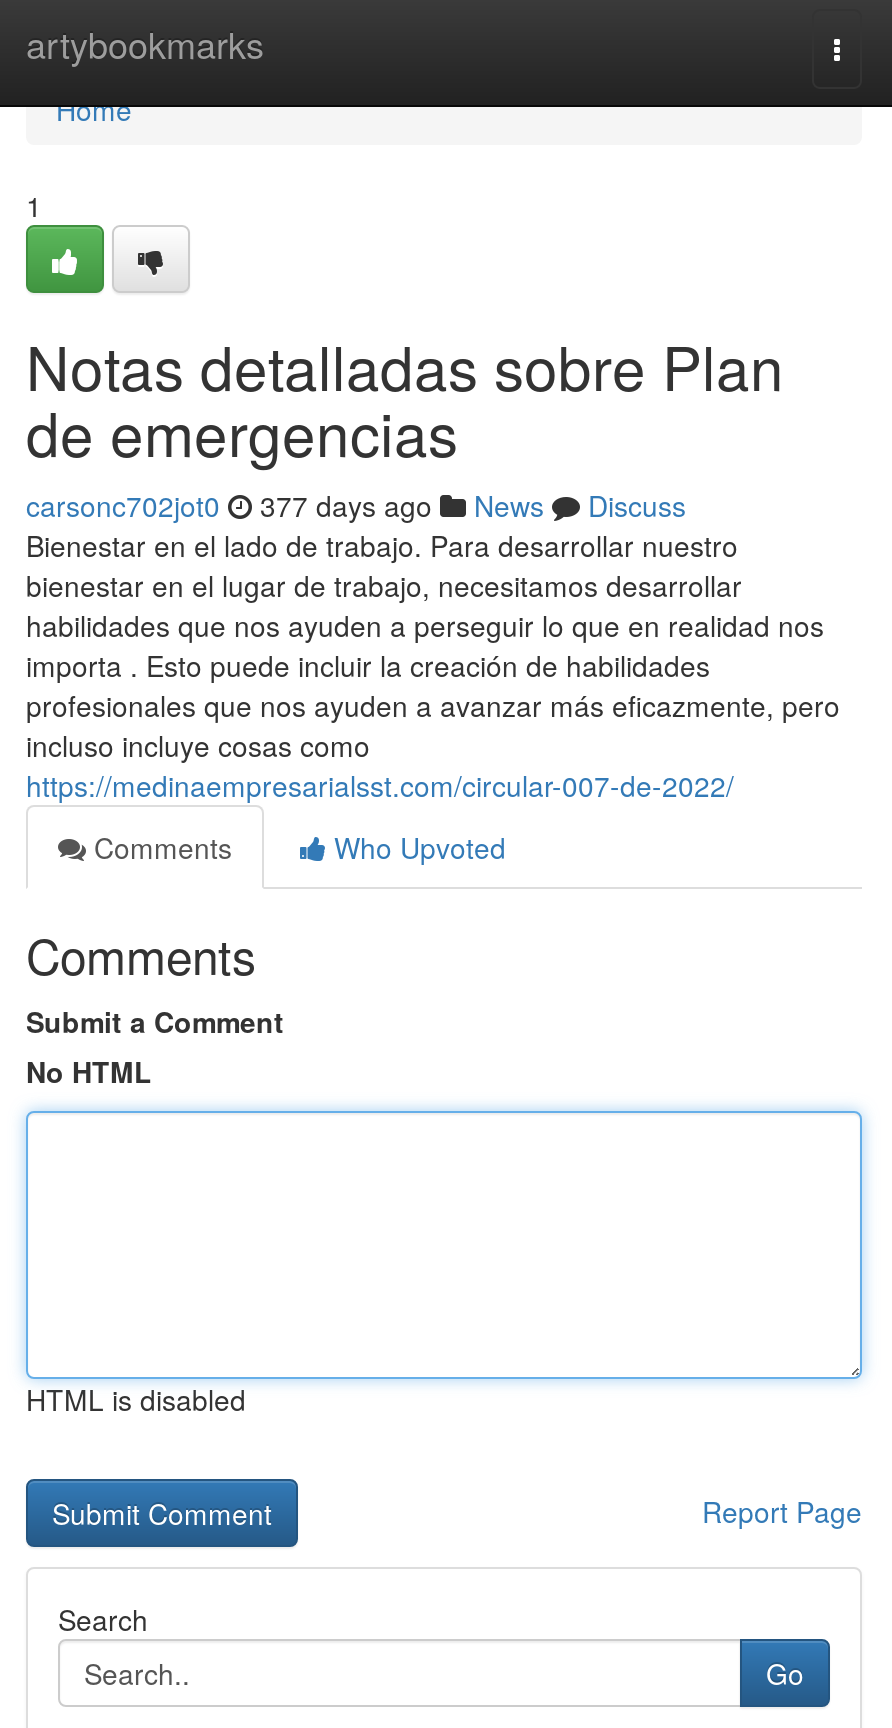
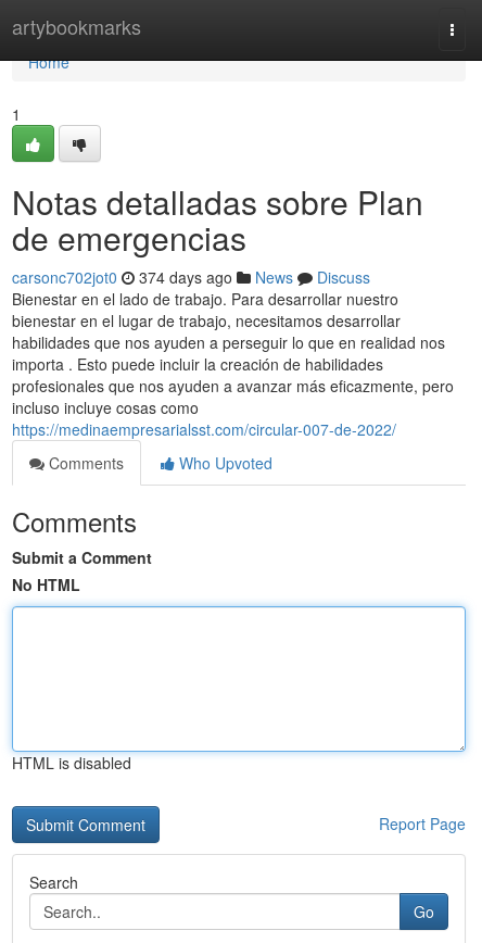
[26,485,686,525] carsonc702jot0 377 days ago News Discuss -> [12,266,370,288] carsonc702jot0 374 days ago News Discuss

